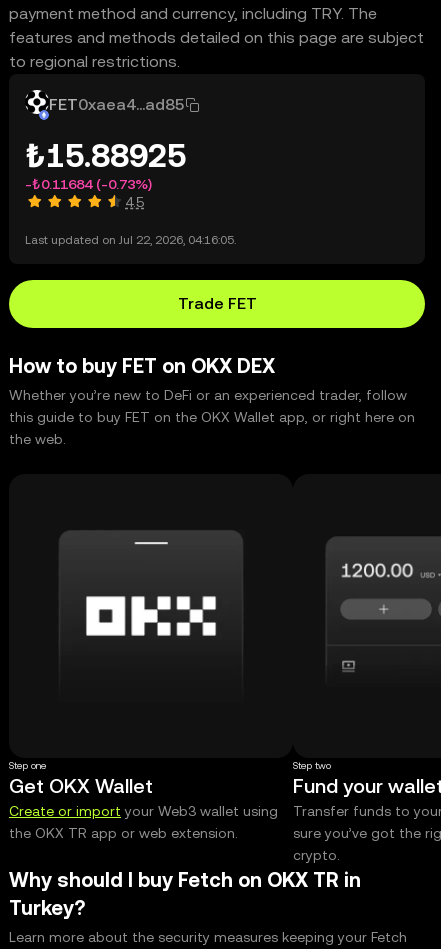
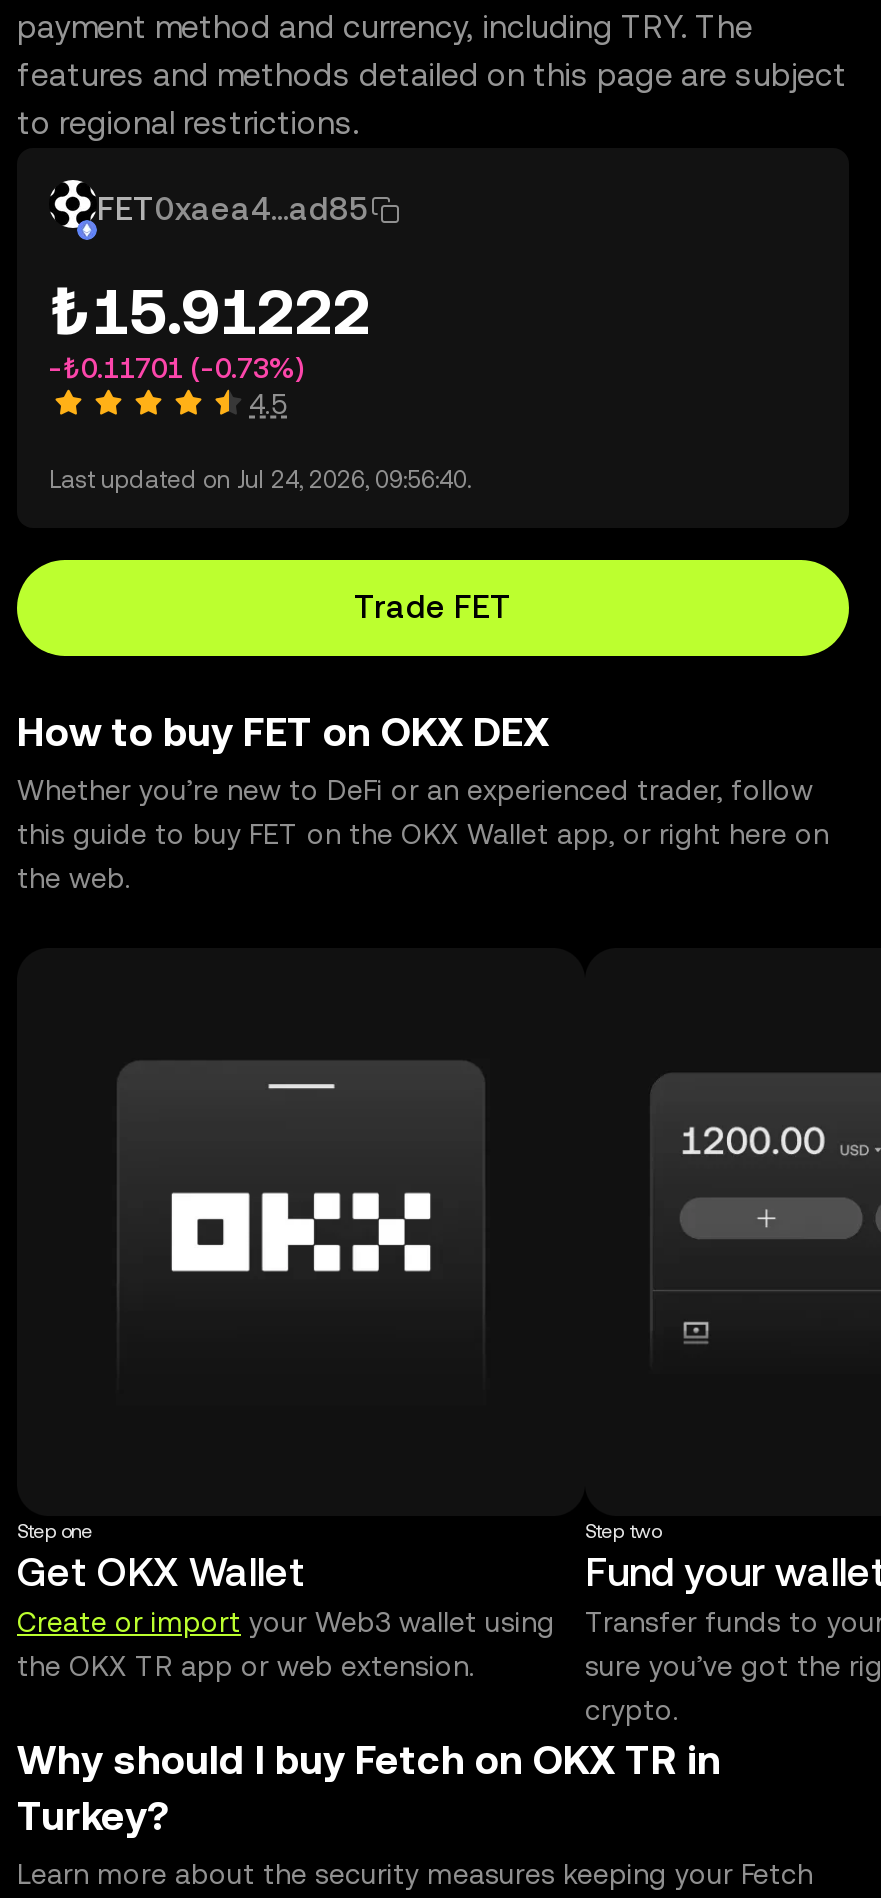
[25,137,186,174] ₺15.88925 -> [49,274,371,348] ₺15.91222
[25,176,152,192] -₺0.11684 (-0.73%) -> [49,352,303,384] -₺0.11701 (-0.73%)
[25,233,236,247] Last updated on Jul 22, 2026, 04:16:05. -> [49,466,471,494] Last updated on Jul 24, 2026, 09:56:40.

